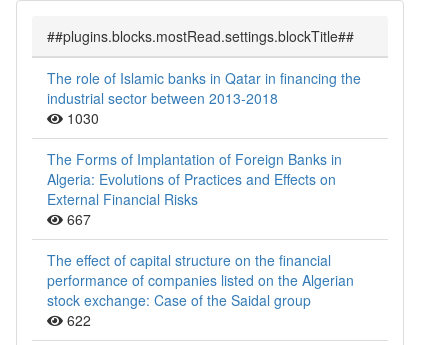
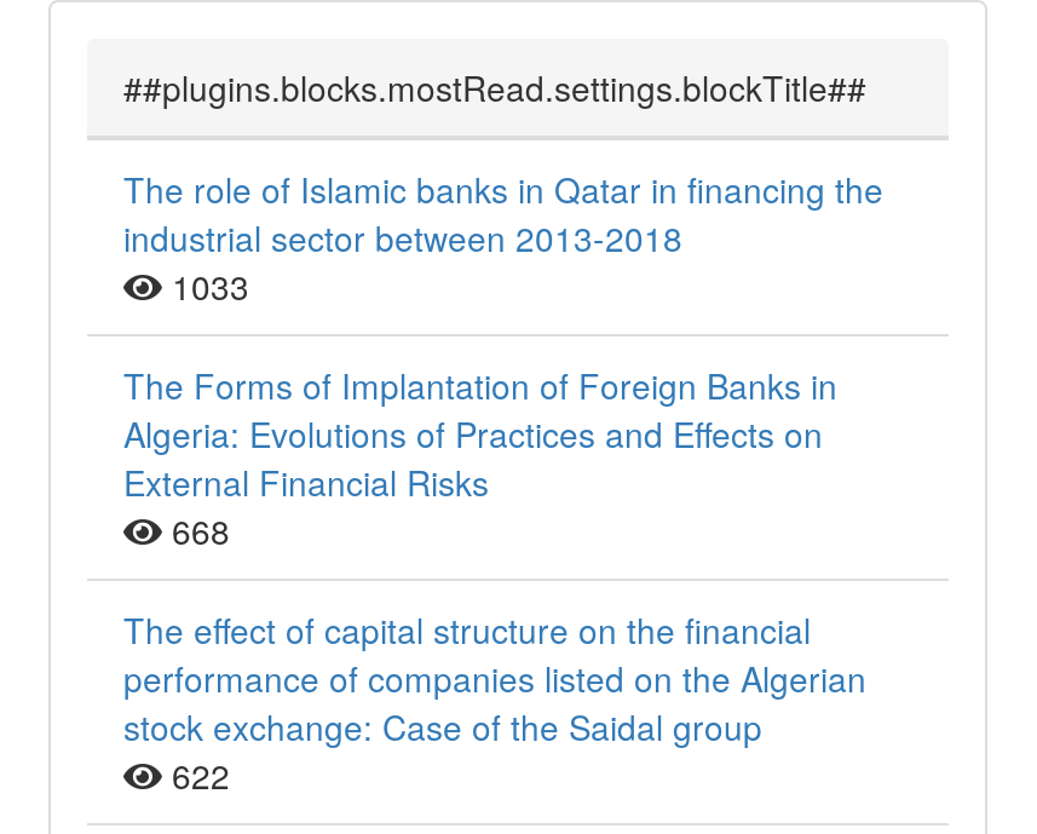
[63,108,99,128] 1030 -> [162,262,249,311] 1033
[63,209,91,229] 667 -> [162,507,230,555] 668

